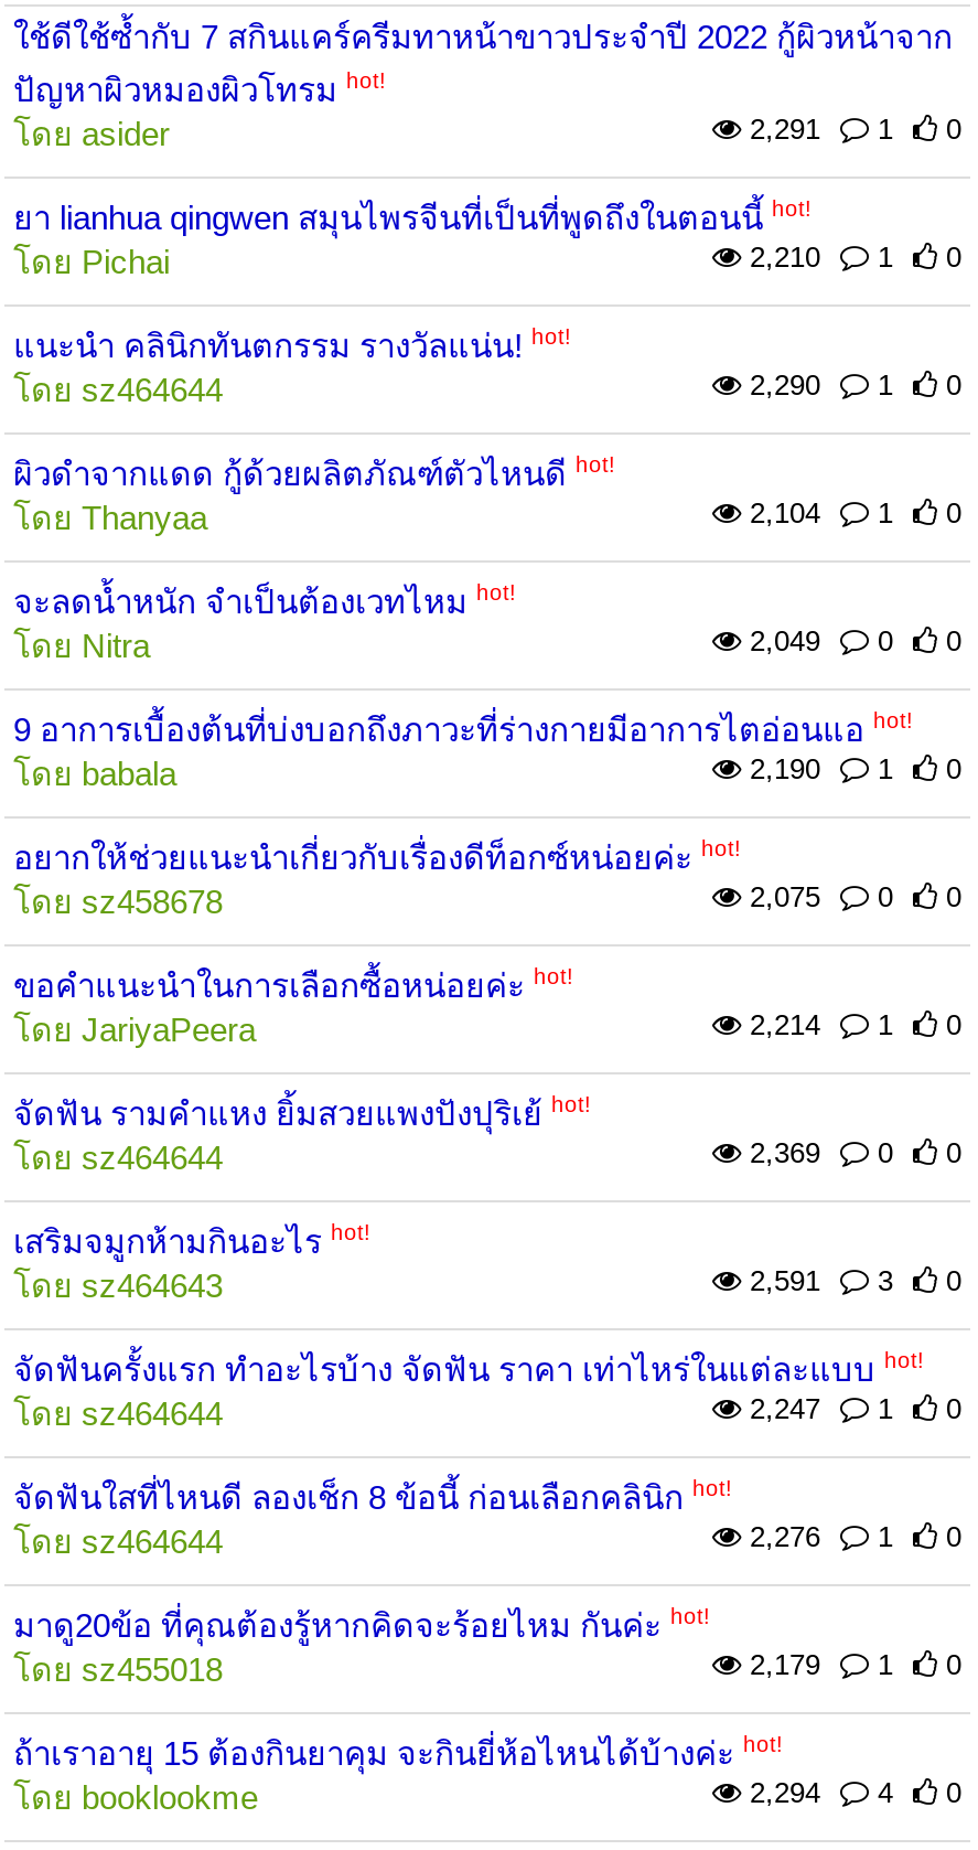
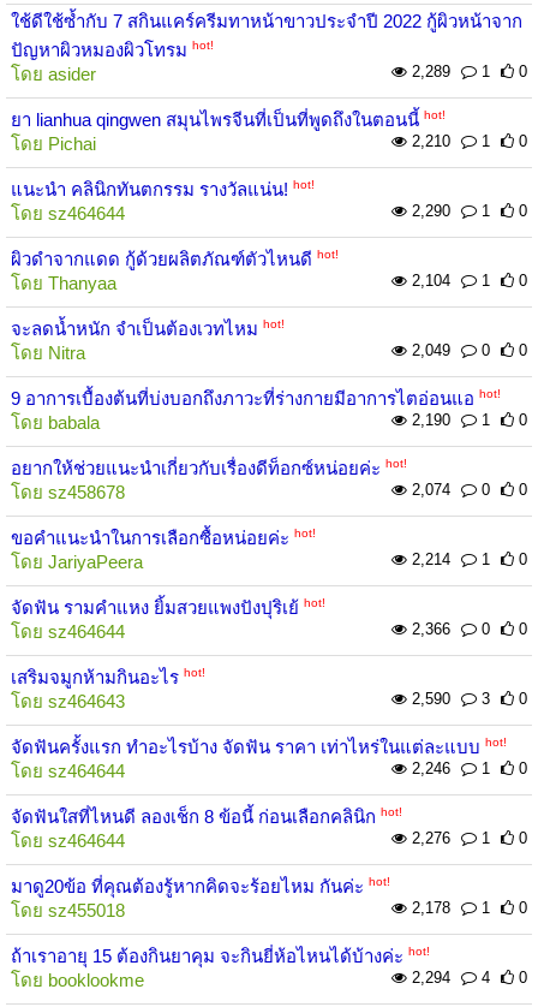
[741,113,961,146] 2,291 1 0 -> [407,62,527,81] 2,289 1 0
[741,880,961,913] 2,075 0 0 -> [407,481,527,499] 2,074 0 0
[741,1136,961,1169] 2,369 0 0 -> [407,620,527,638] 2,366 0 0
[741,1264,961,1297] 2,591 3 0 -> [407,690,527,708] 2,590 3 0
[741,1392,961,1425] 2,247 1 0 -> [407,759,527,777] 2,246 1 0
[741,1648,961,1681] 2,179 1 0 -> [407,899,527,917] 2,178 1 0

